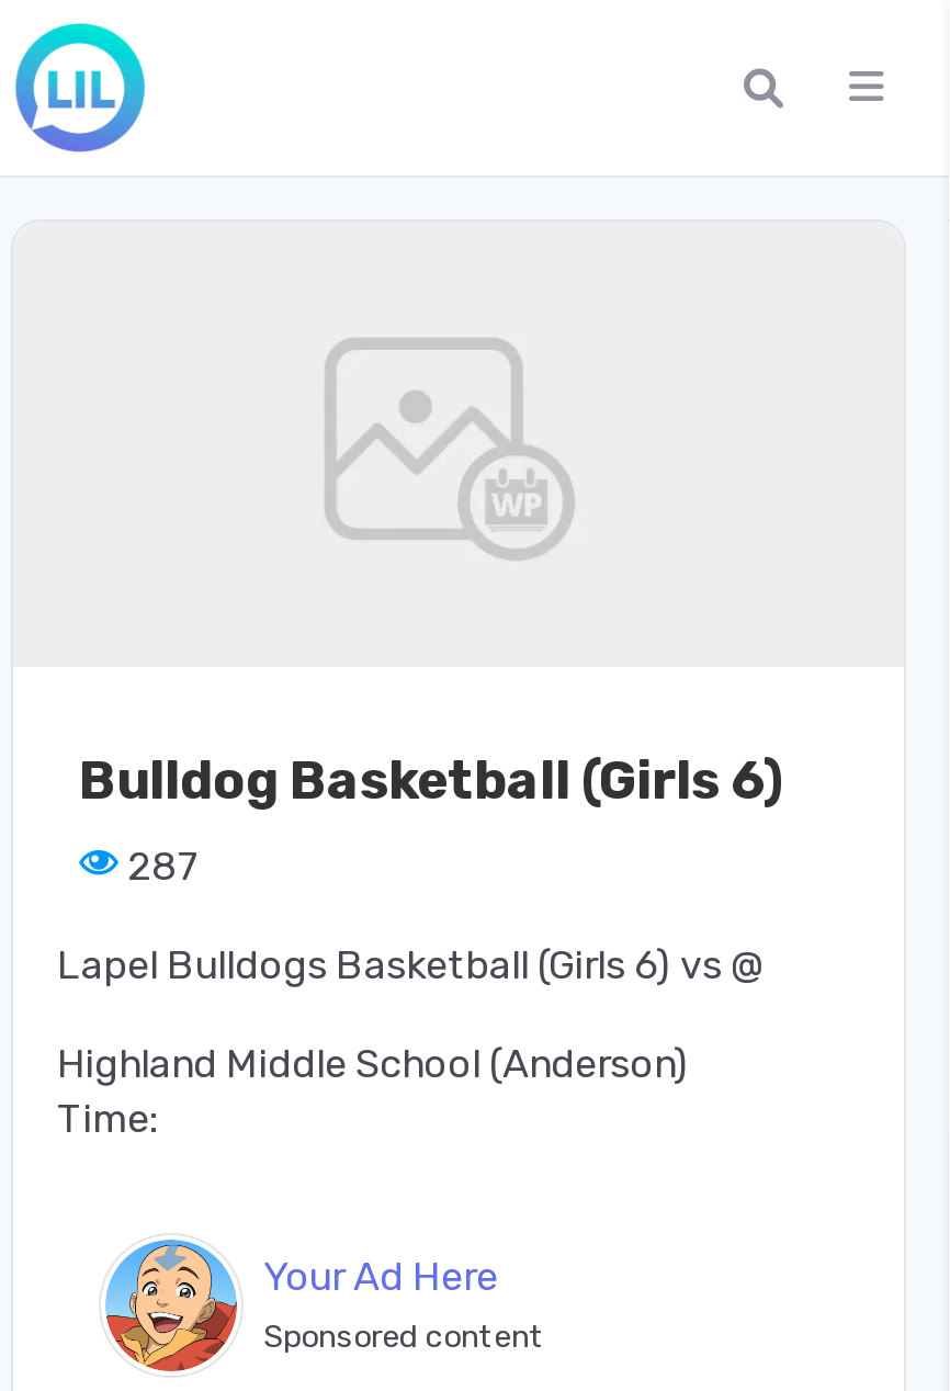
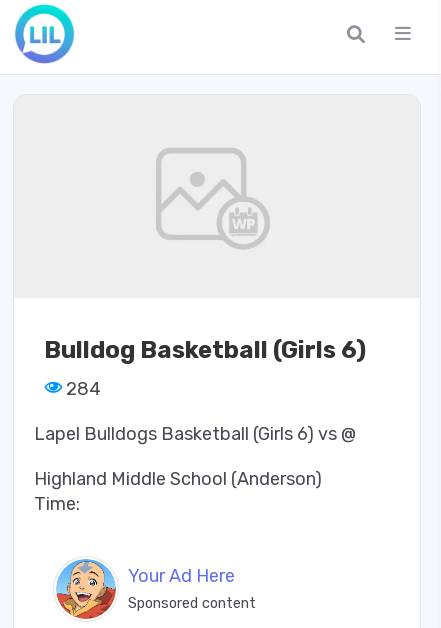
[118,842,200,891] 287 -> [62,378,101,400] 284

